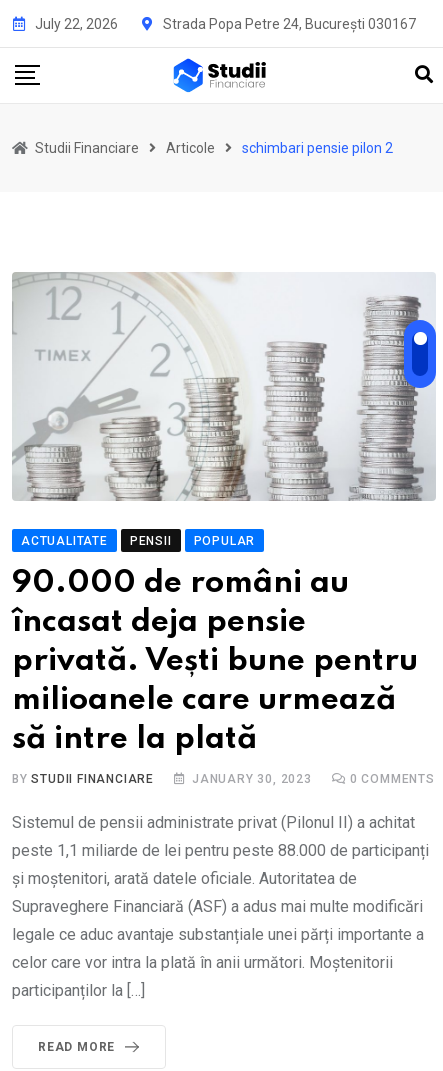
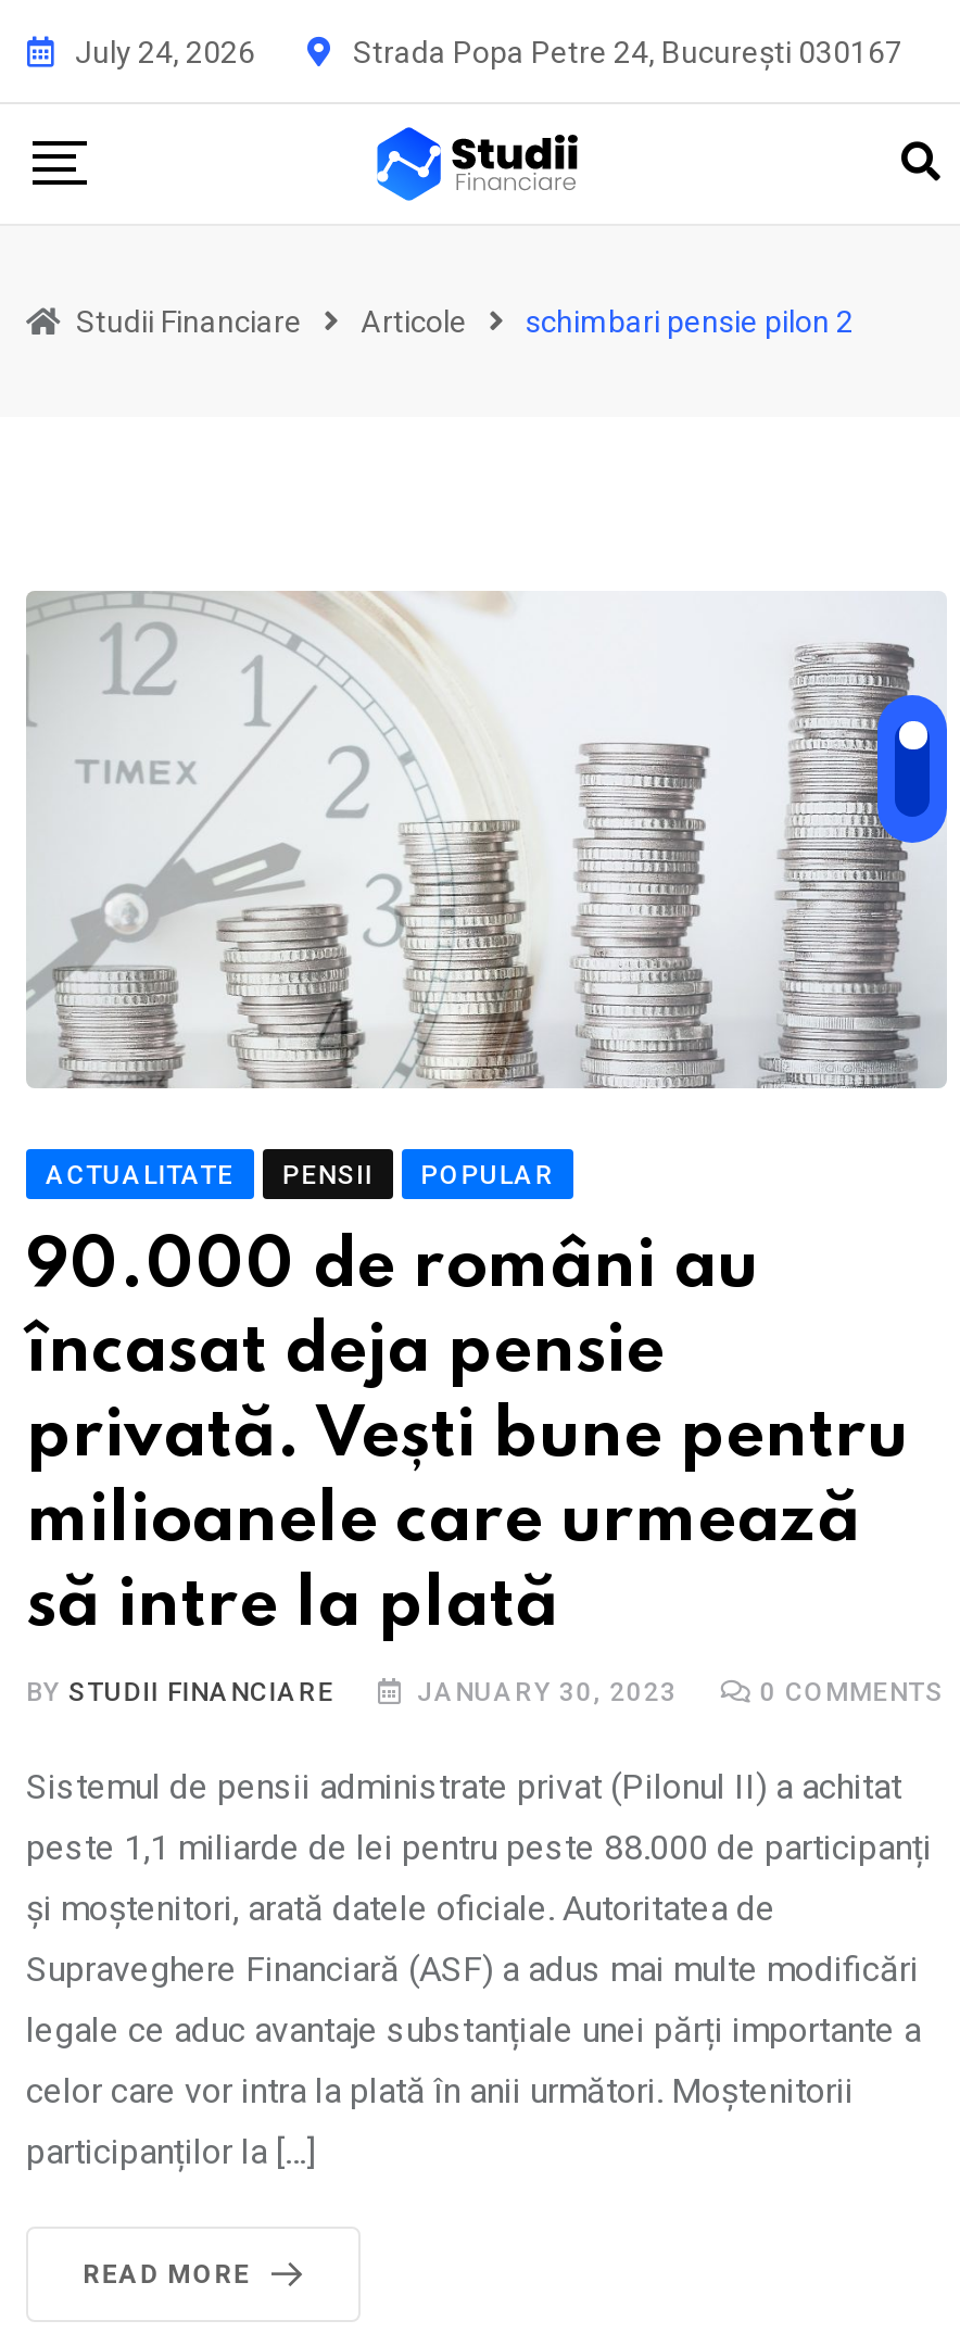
[34,15,117,31] July 22, 2026 -> [75,34,255,68] July 24, 2026

